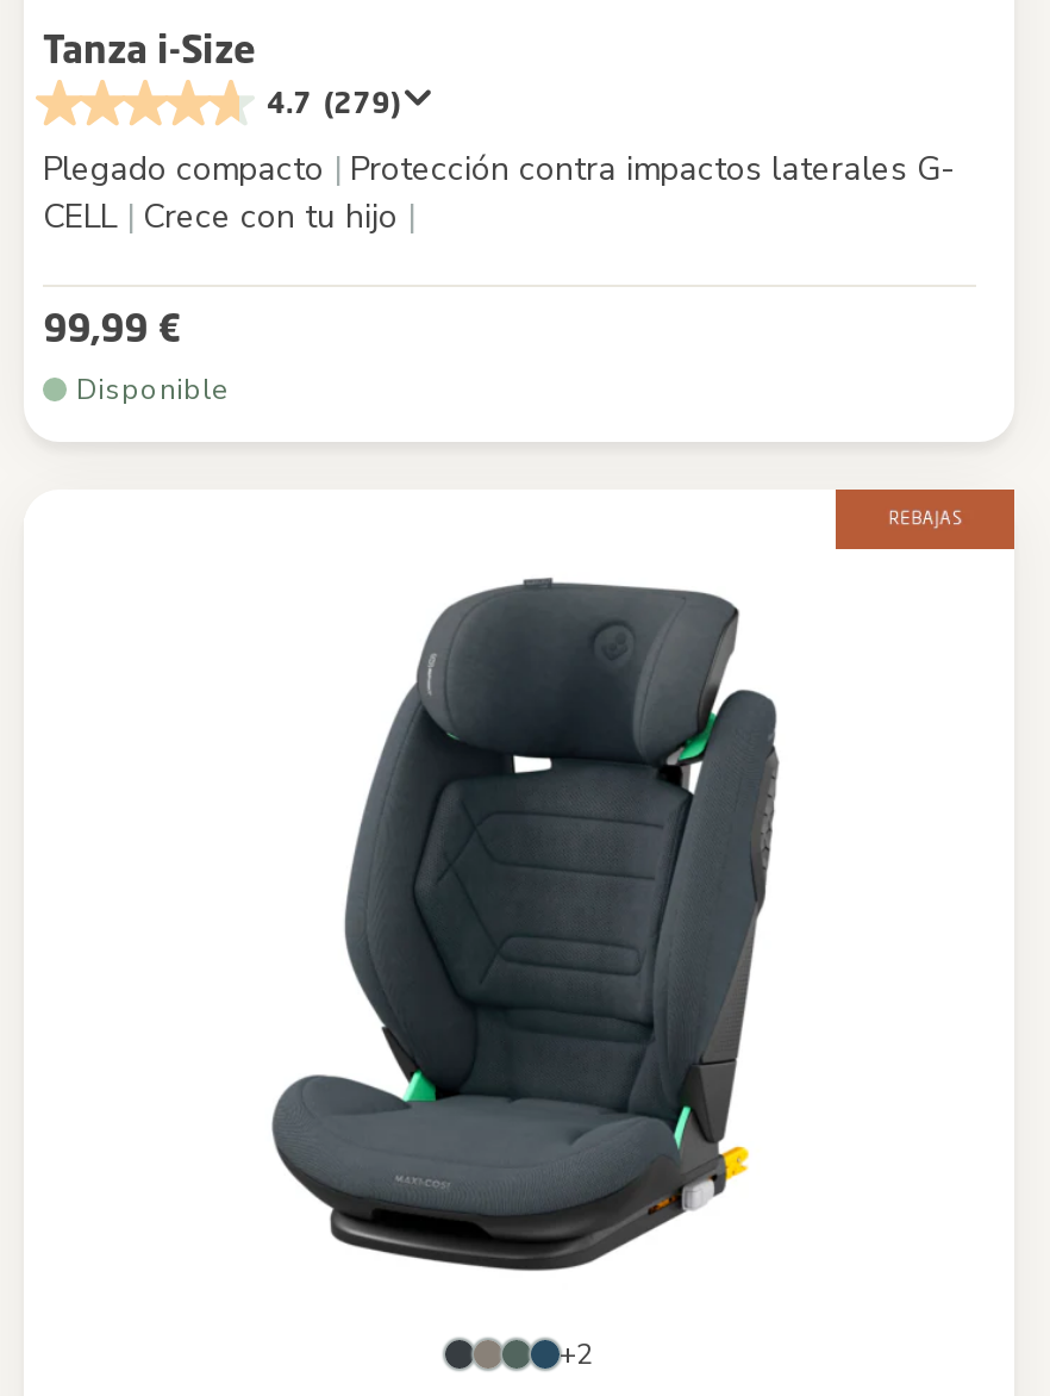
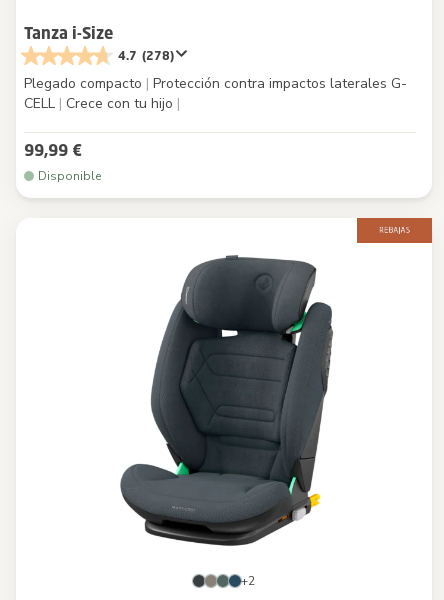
[267,84,400,120] 4.7 (279) -> [118,48,174,63] 4.7 (278)

